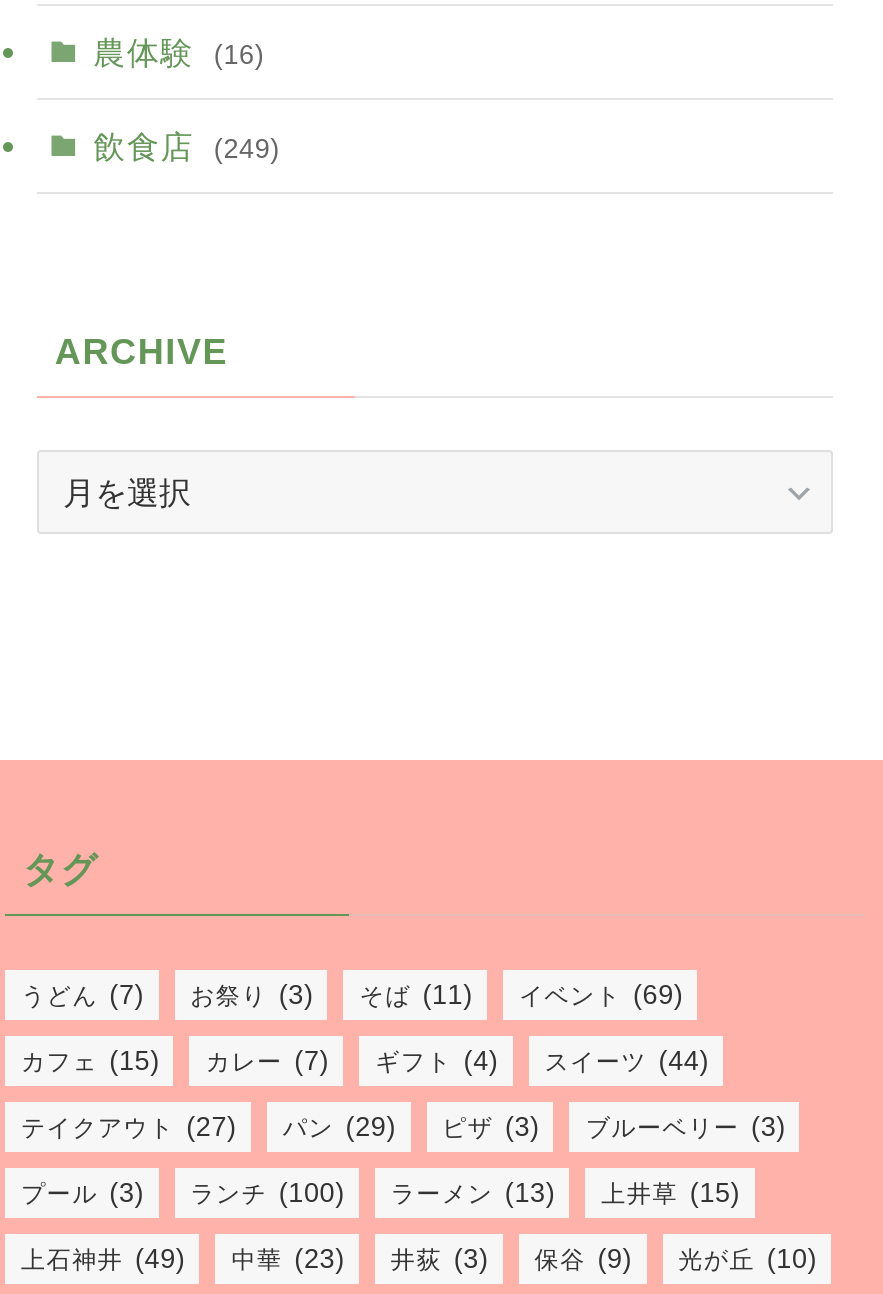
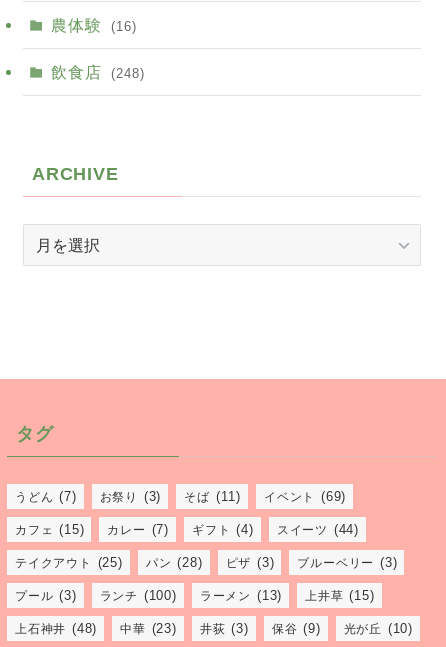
[93,129,280,165] 飲食店 (249) -> [51,63,144,81] 飲食店 (248)
[21,1113,237,1143] テイクアウト(27) -> [15,555,123,570] テイクアウト(25)
[283,1113,396,1143] パン(29) -> [146,555,202,570] パン(28)
[21,1245,817,1275] 上石神井(49) 中華(23) 井荻(3) 保谷(9) 光が丘(10) -> [15,621,413,636] 上石神井(48) 中華(23) 井荻(3) 保谷(9) 光が丘(10)

